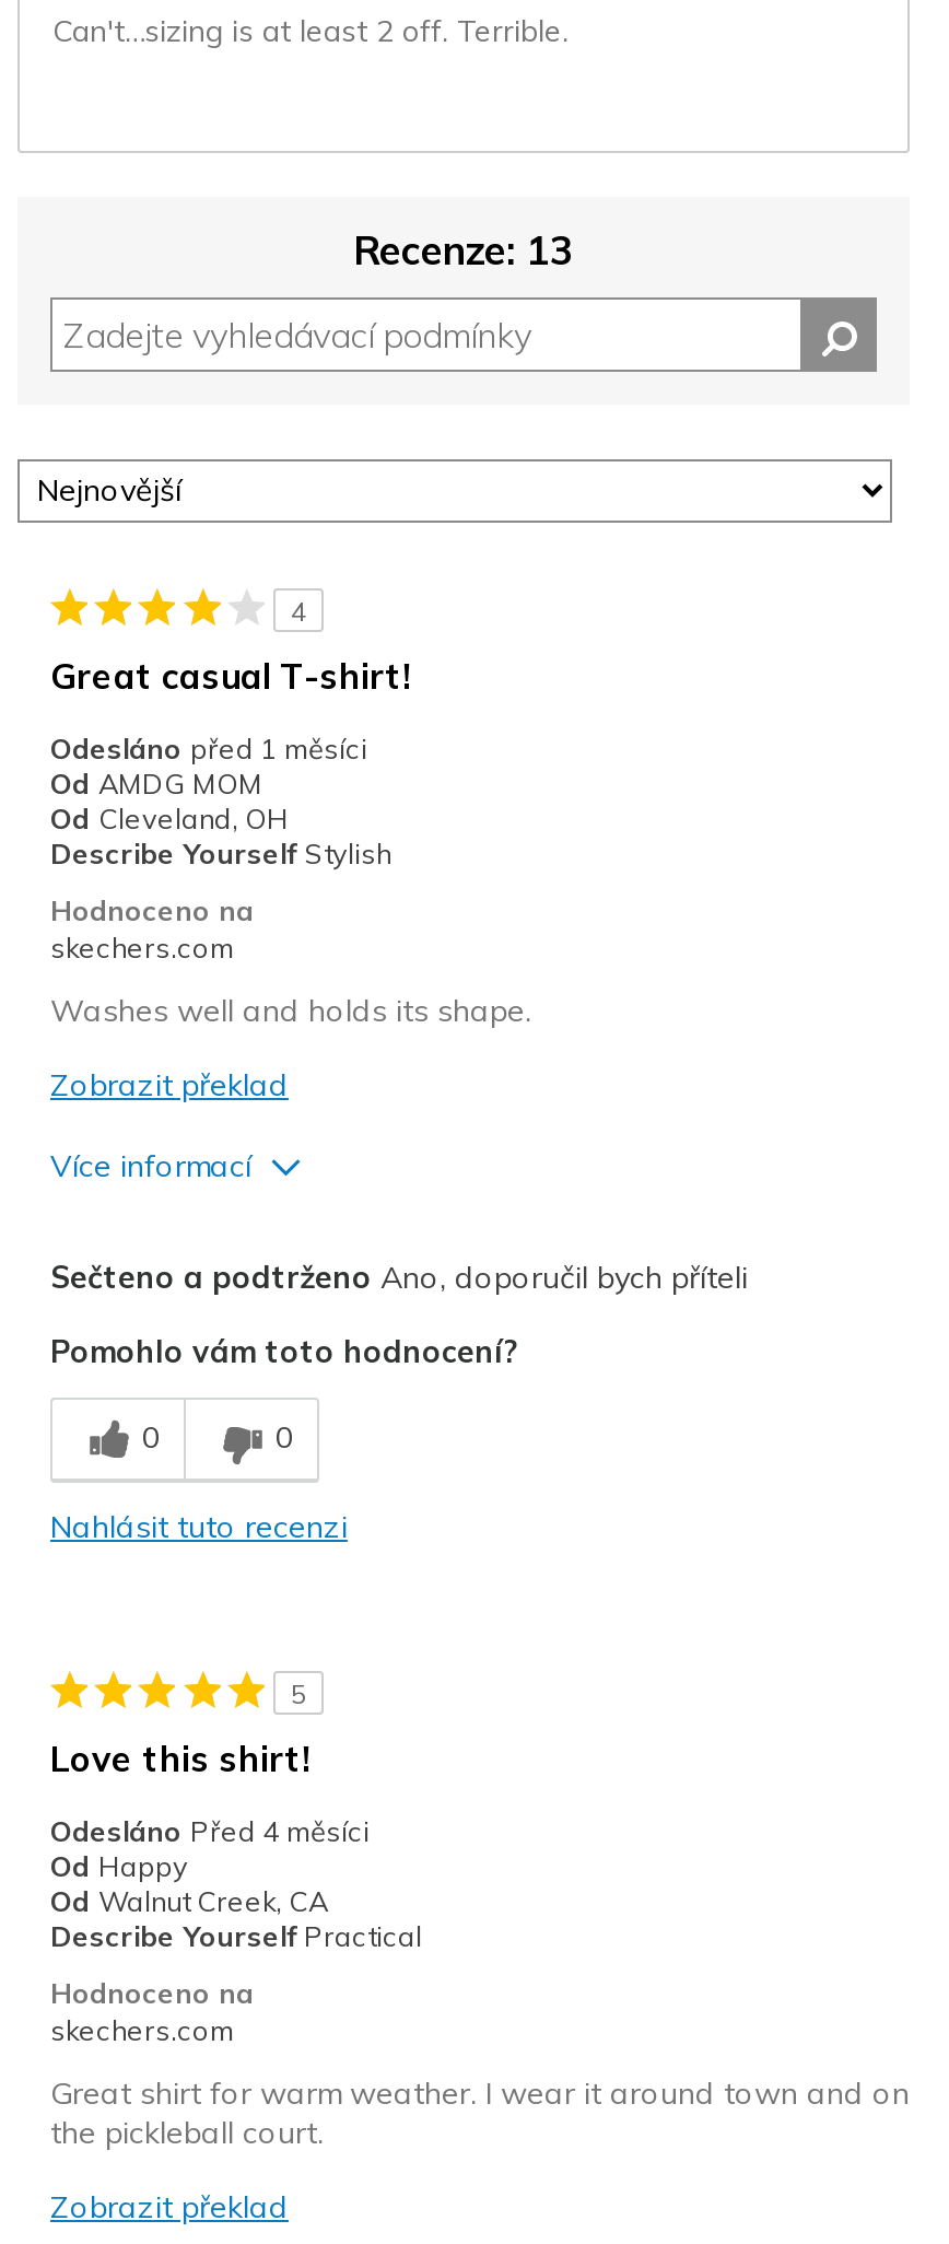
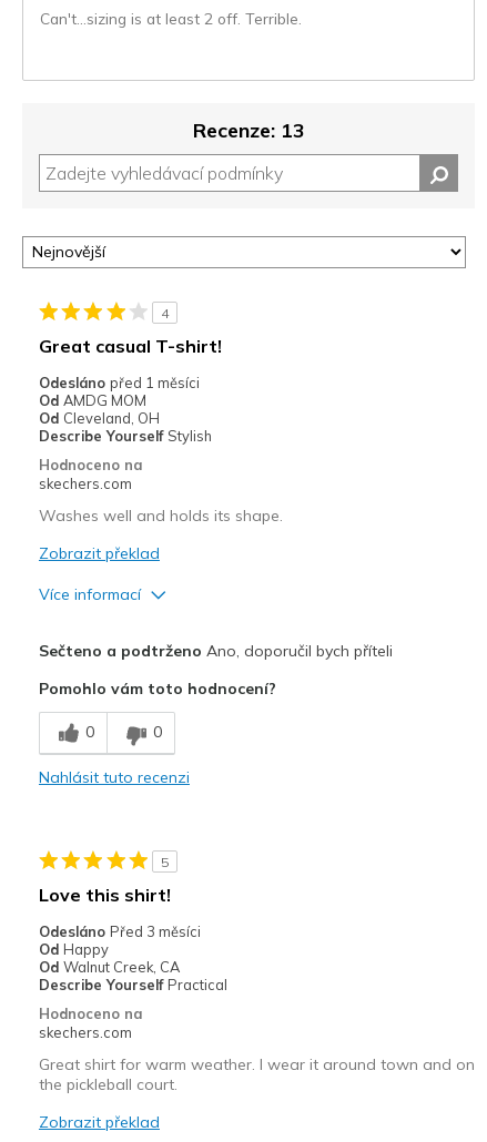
[50,1812,370,1847] Odesláno Před 4 měsíci -> [39,922,201,940] Odesláno Před 3 měsíci

